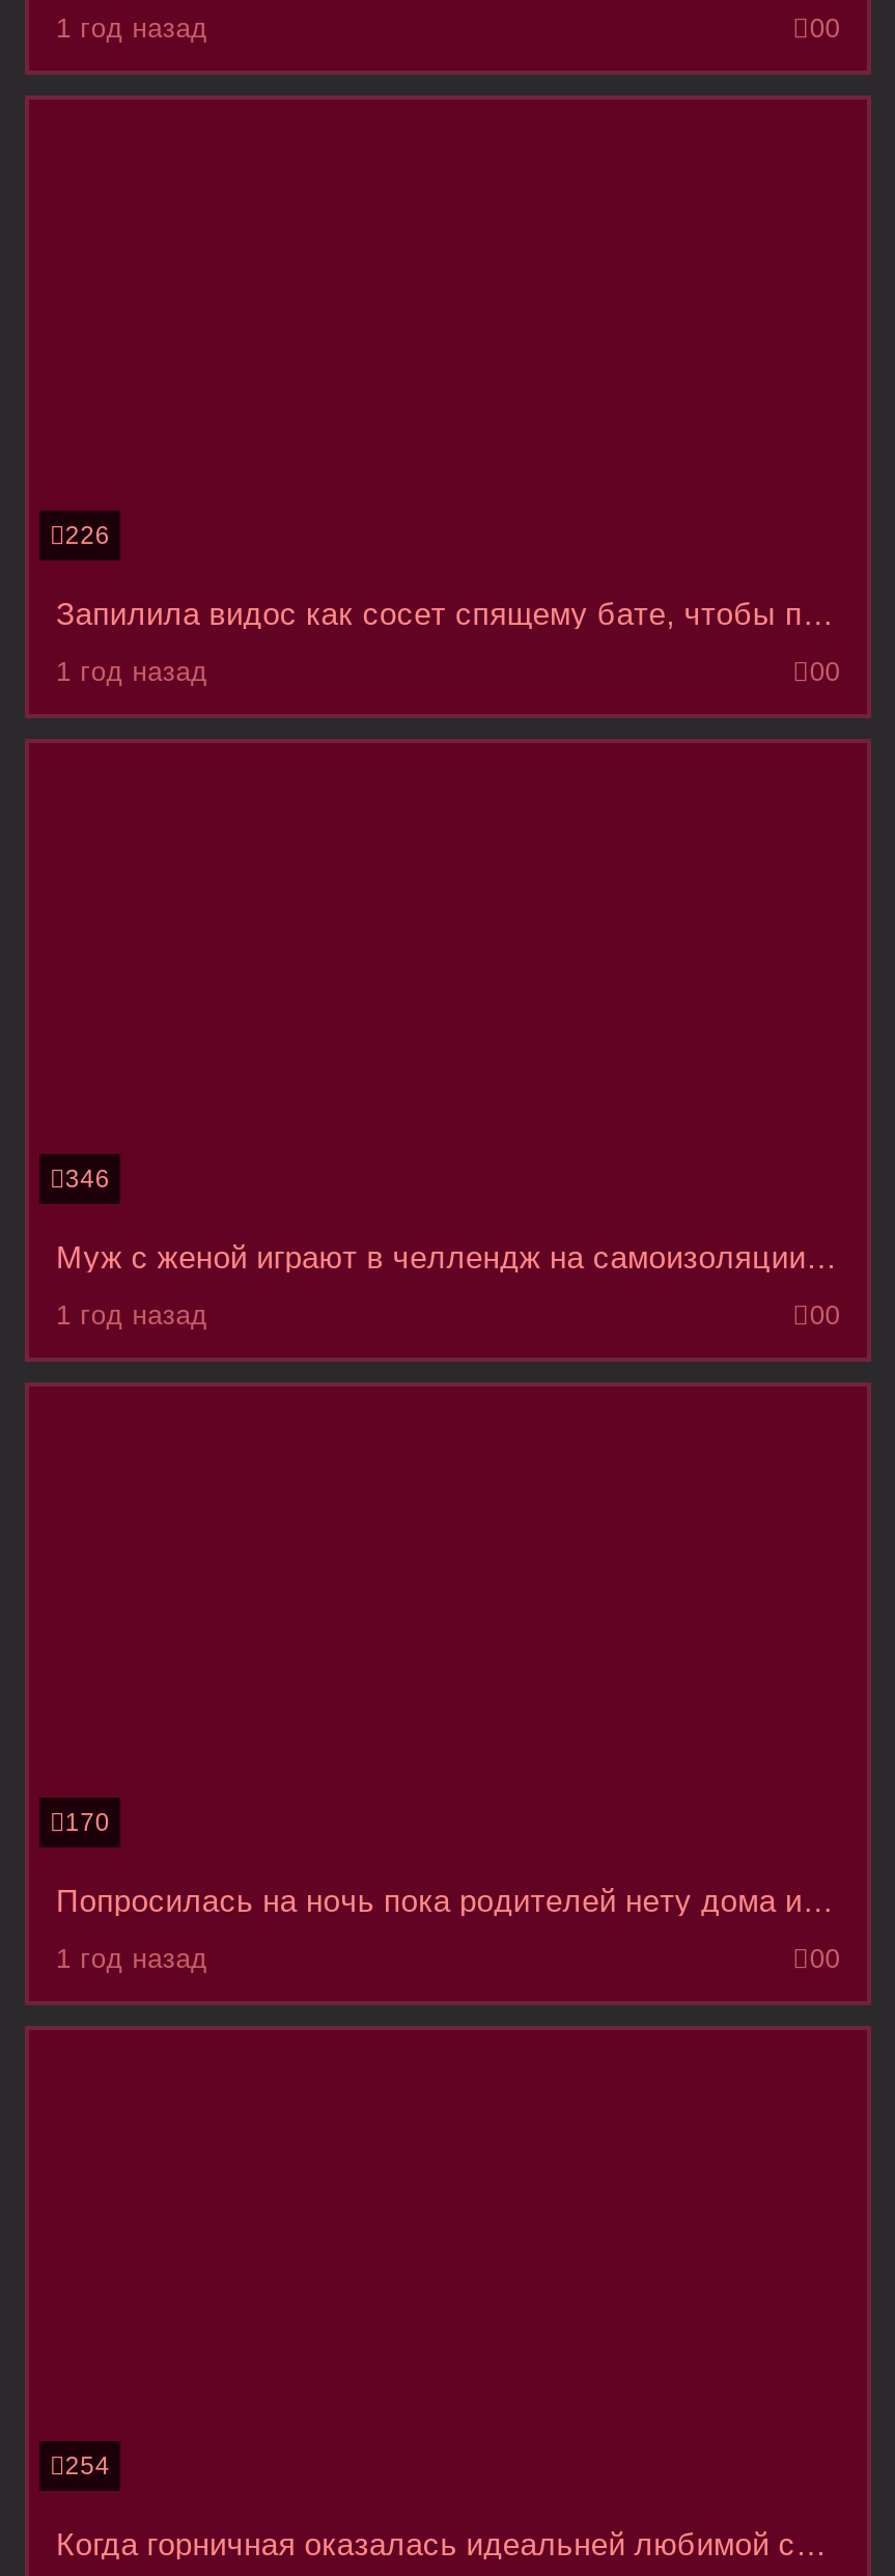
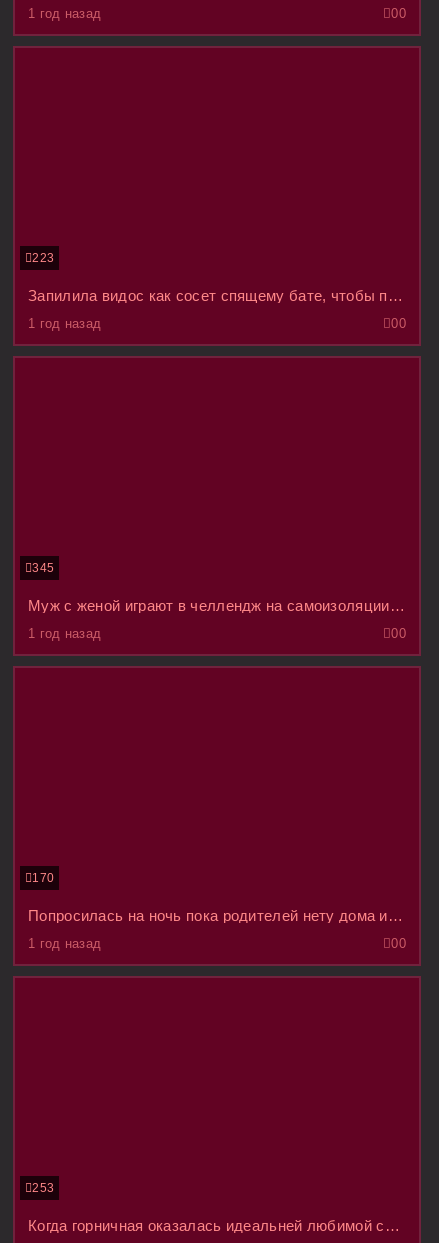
[65,522,110,551] 226 -> [32,251,54,265] 223
[65,1165,110,1194] 346 -> [32,561,54,575] 345
[65,2452,110,2481] 254 -> [32,1181,54,1195] 253

